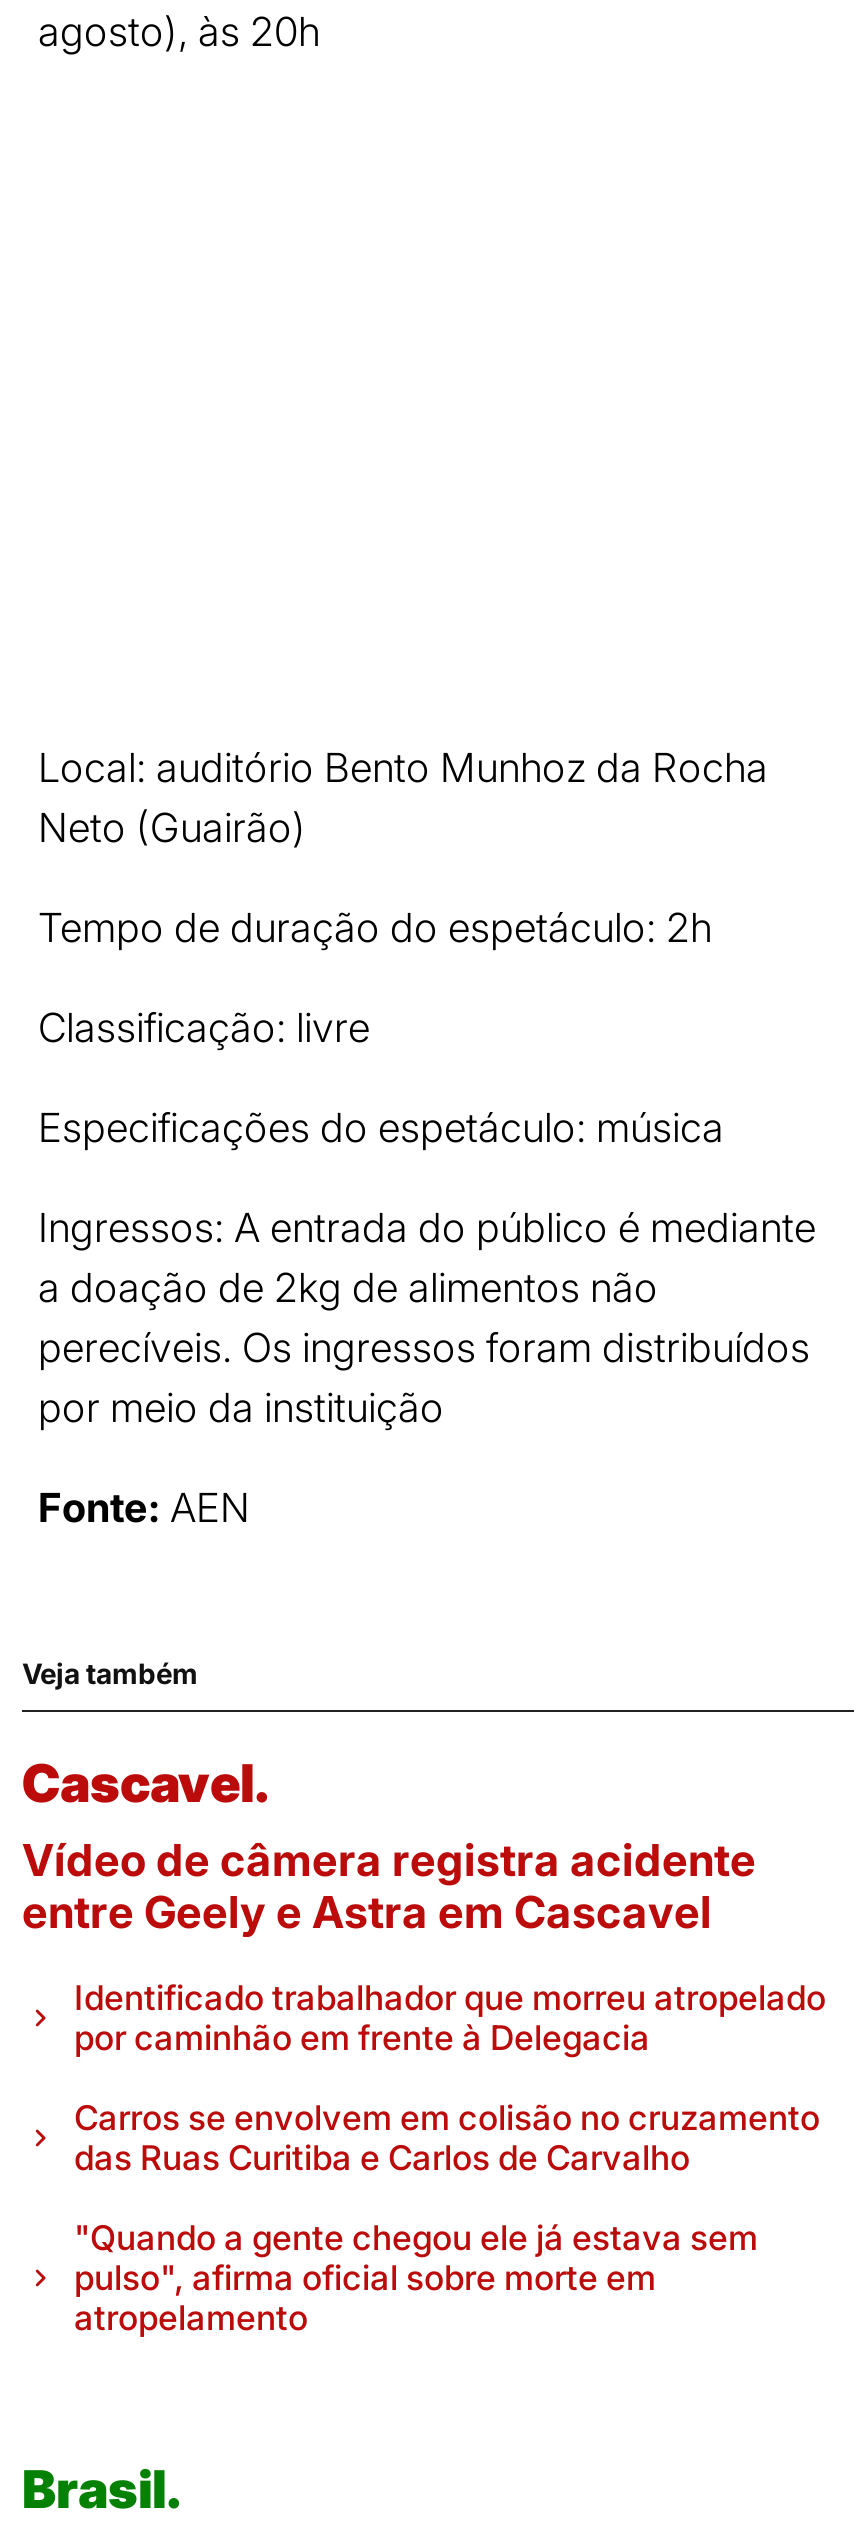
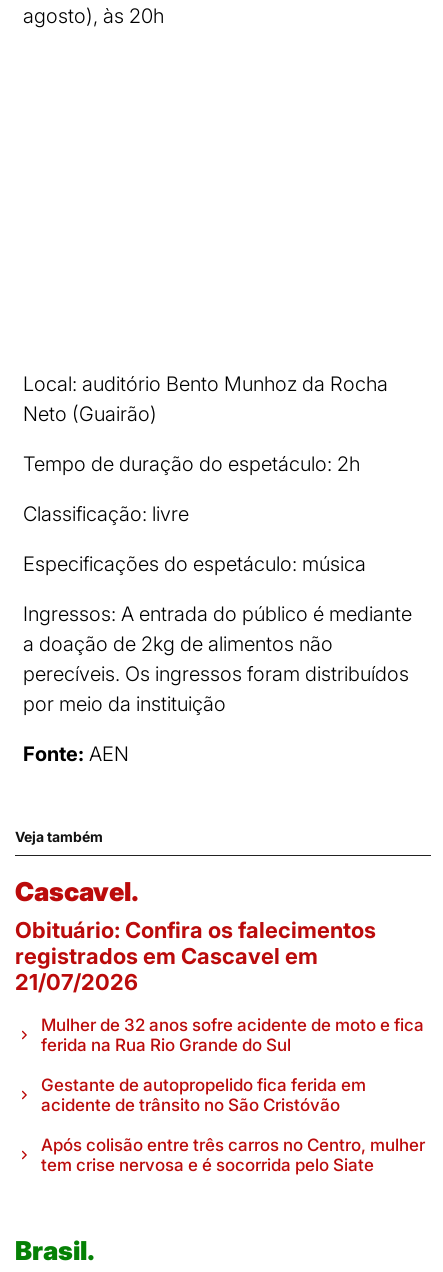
[22,1834,756,1938] Vídeo de câmera registra acidente | entre Geely e Astra em Cascavel -> [15,917,376,995] Obituário: Confira os falecimentos | registrados em Cascavel em | 21/07/2026
[74,1978,826,2058] Identificado trabalhador que morreu atropelado | por caminhão em frente à Delegacia -> [41,1015,424,1055] Mulher de 32 anos sofre acidente de moto e fica | ferida na Rua Rio Grande do Sul
[74,2098,820,2178] Carros se envolvem em colisão no cruzamento | das Ruas Curitiba e Carlos de Carvalho -> [41,1075,366,1115] Gestante de autopropelido fica ferida em | acidente de trânsito no São Cristóvão
[74,2218,758,2338] "Quando a gente chegou ele já estava sem | pulso", afirma oficial sobre morte em | atropelamento -> [41,1135,425,1175] Após colisão entre três carros no Centro, mulher | tem crise nervosa e é socorrida pelo Siate

